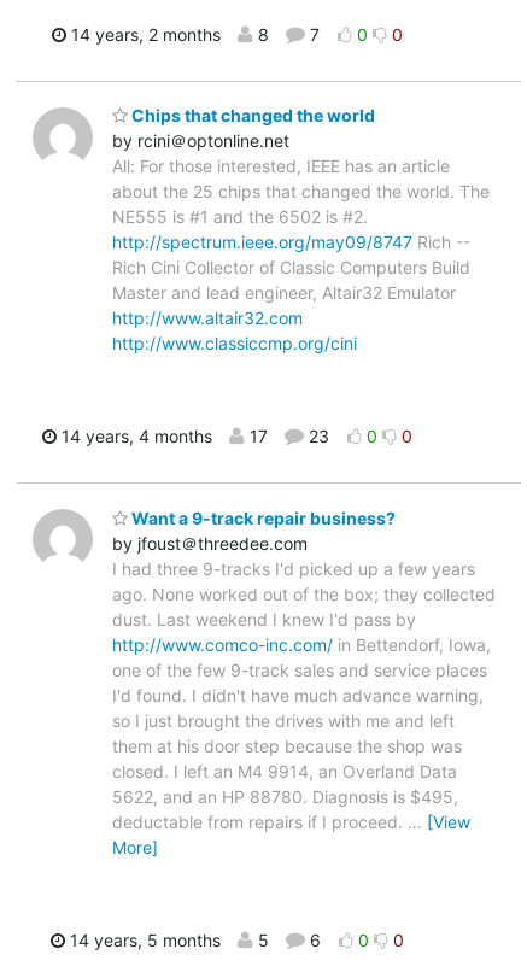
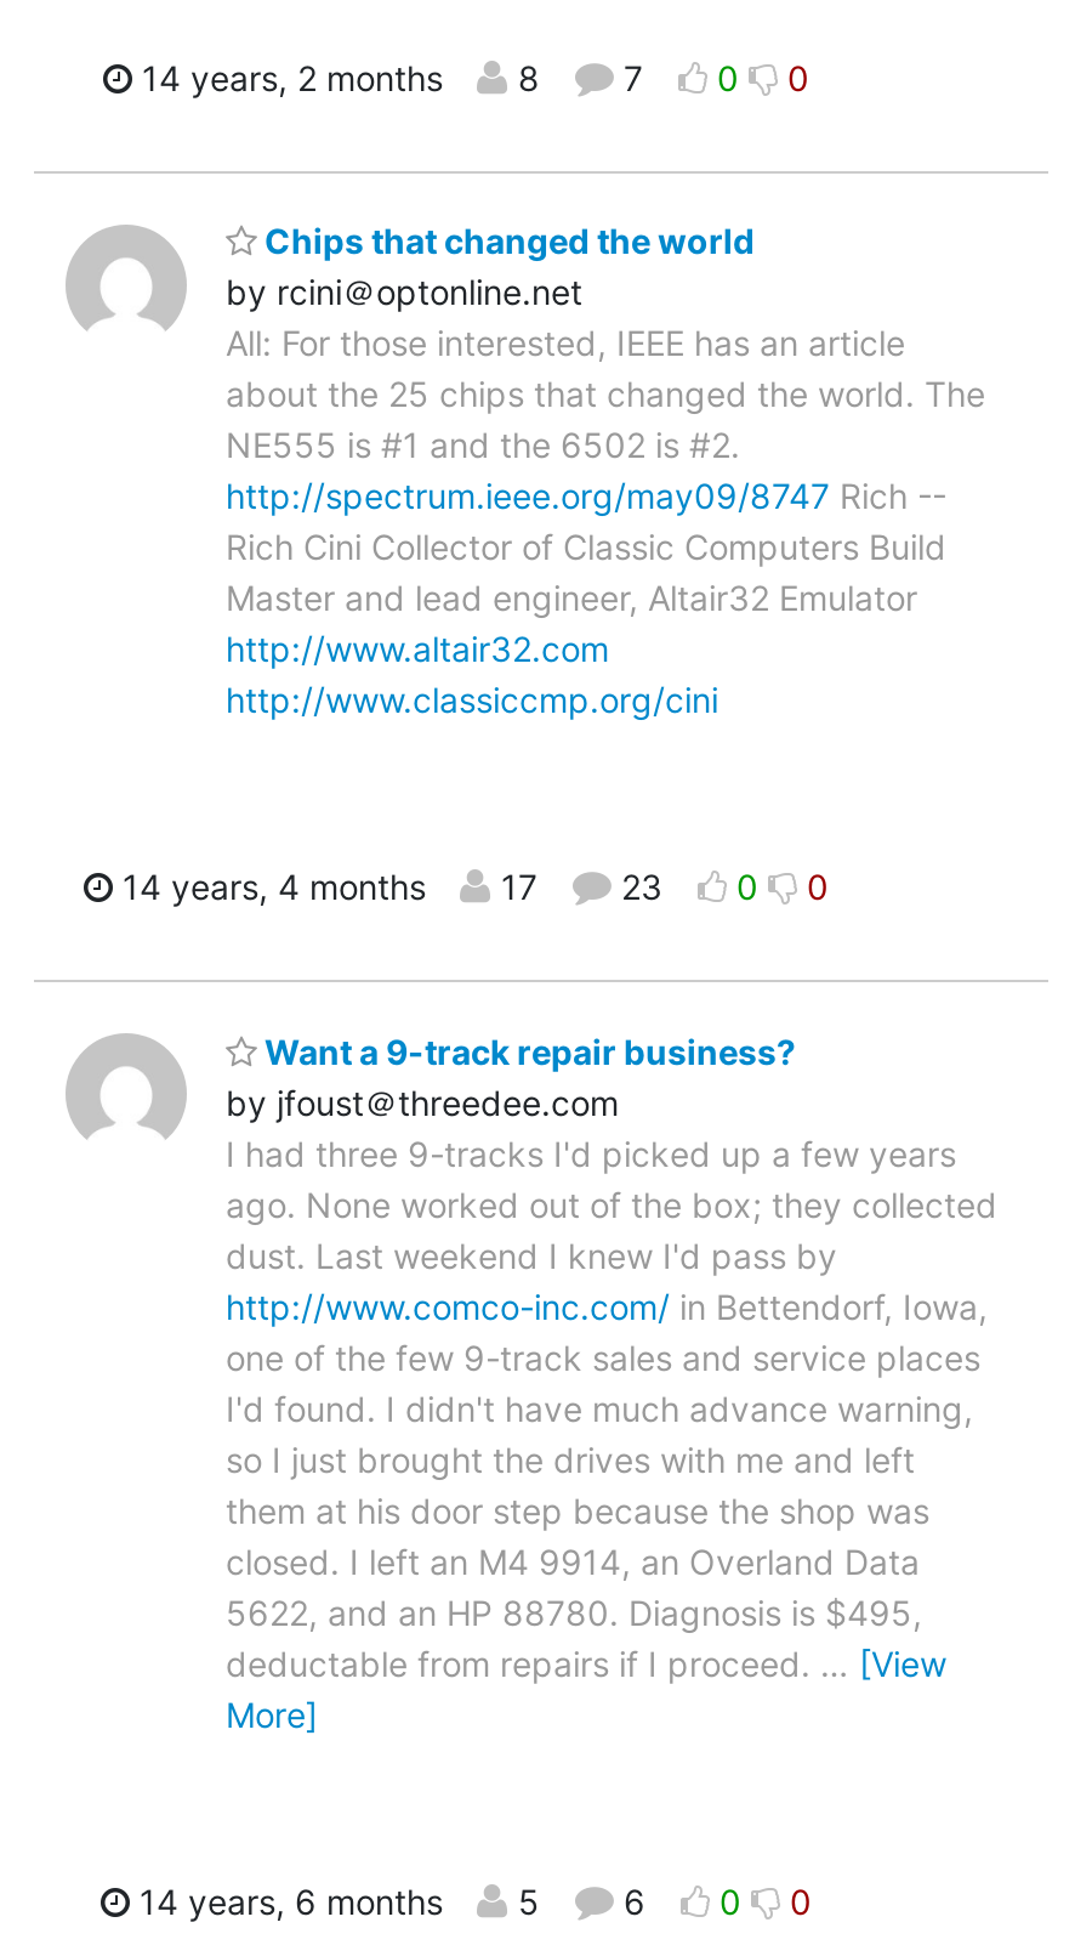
[65,929,403,950] 14 years, 5 months 5 6 0 0 -> [130,1880,812,1921] 14 years, 6 months 5 6 0 0

